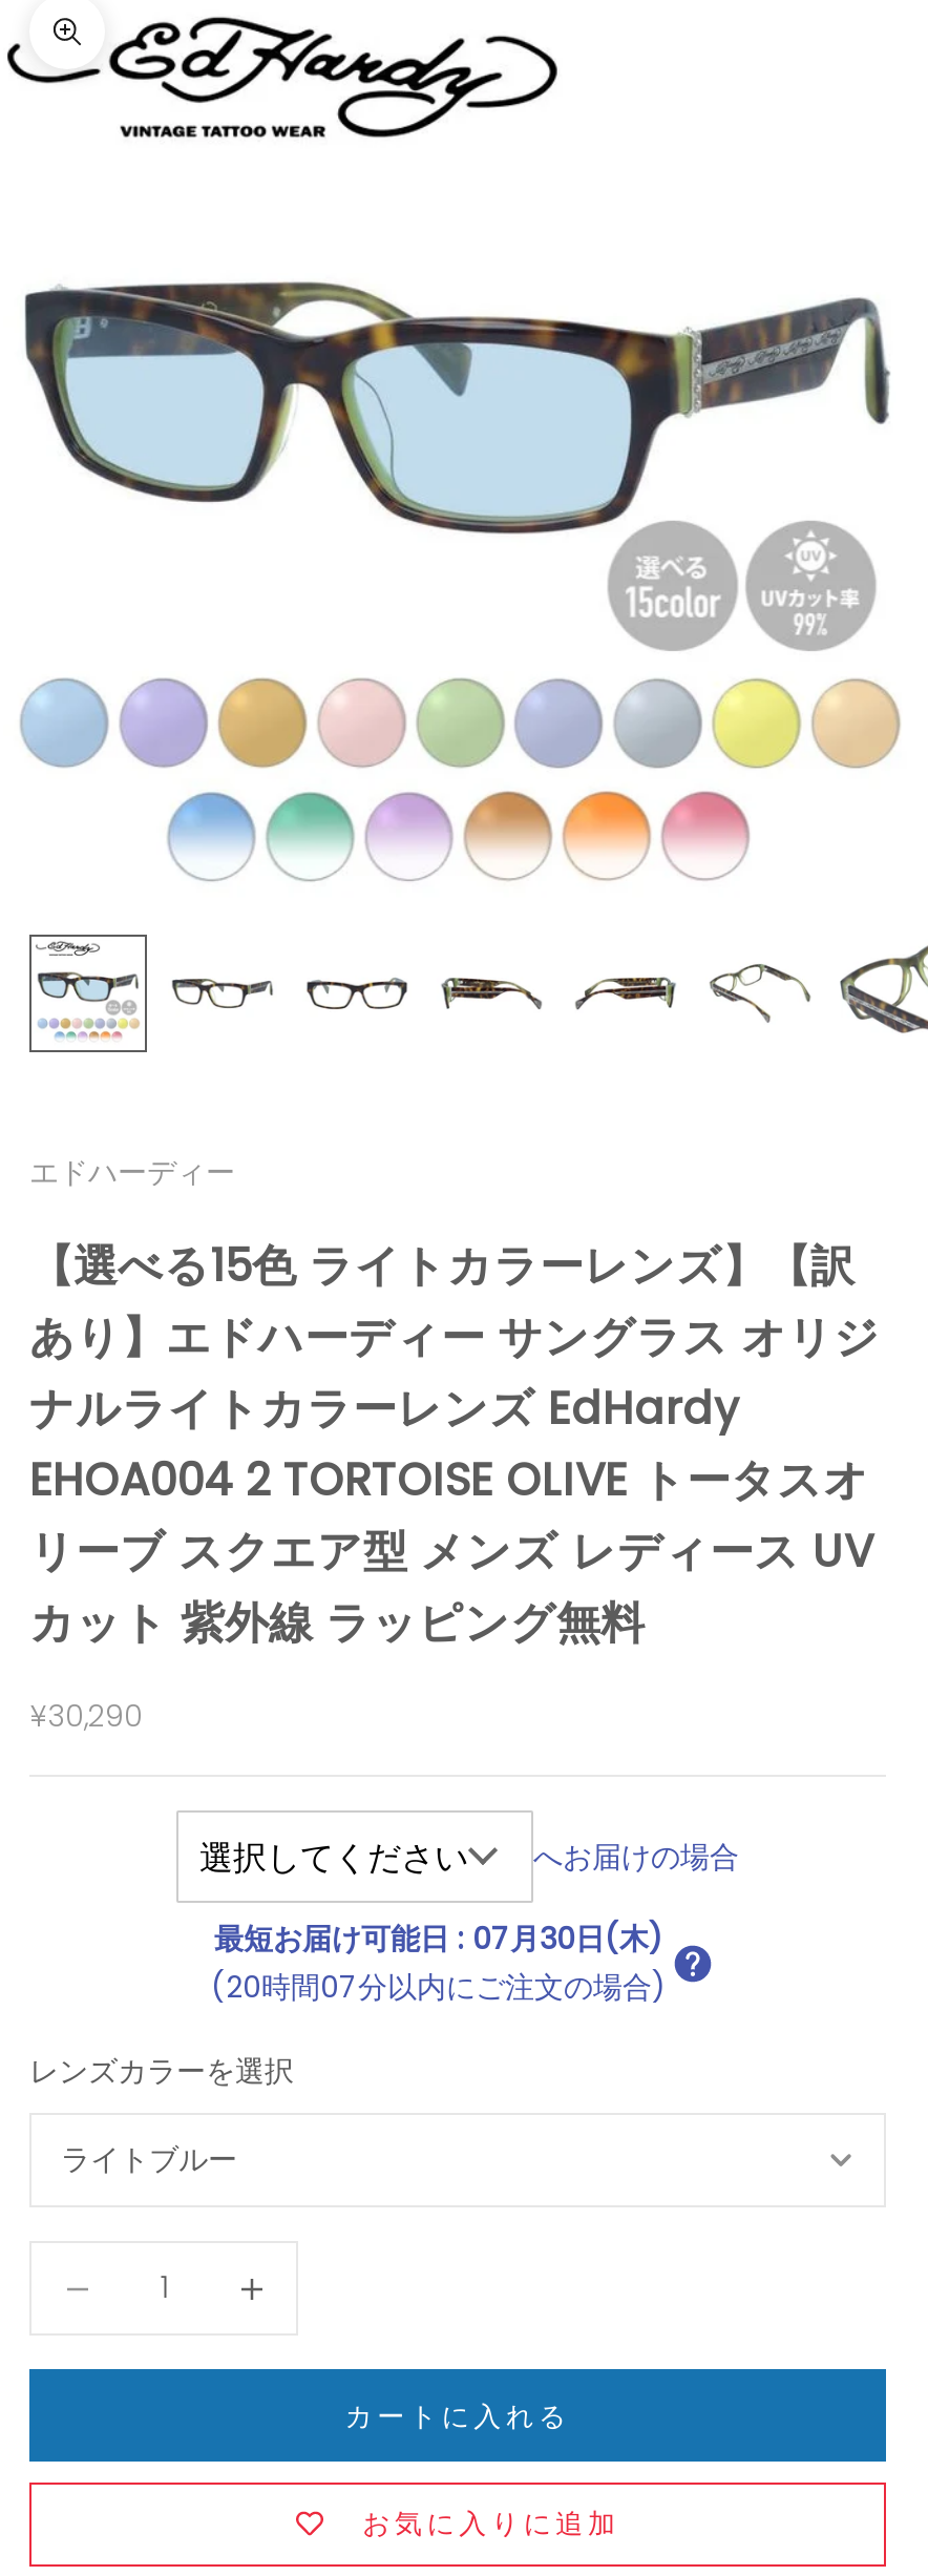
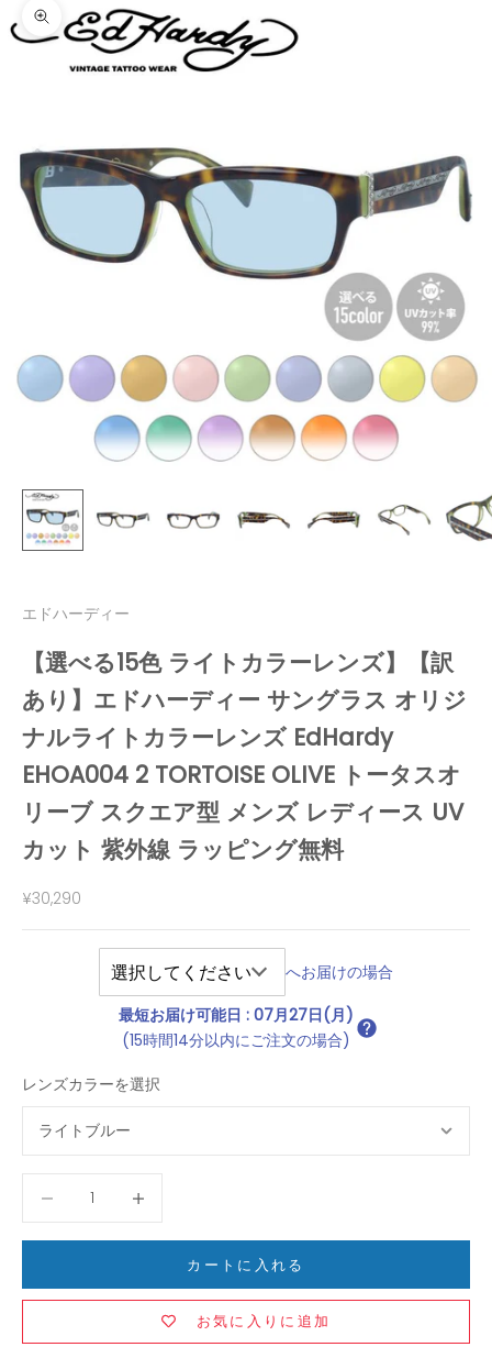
[214,1918,663,1960] 最短お届け可能日: 07月30日(木) -> [119,1004,354,1026] 最短お届け可能日: 07月27日(月)
[211,1966,667,2008] (20時間07分以内にご注文の場合) -> [122,1029,350,1051] (15時間14分以内にご注文の場合)

